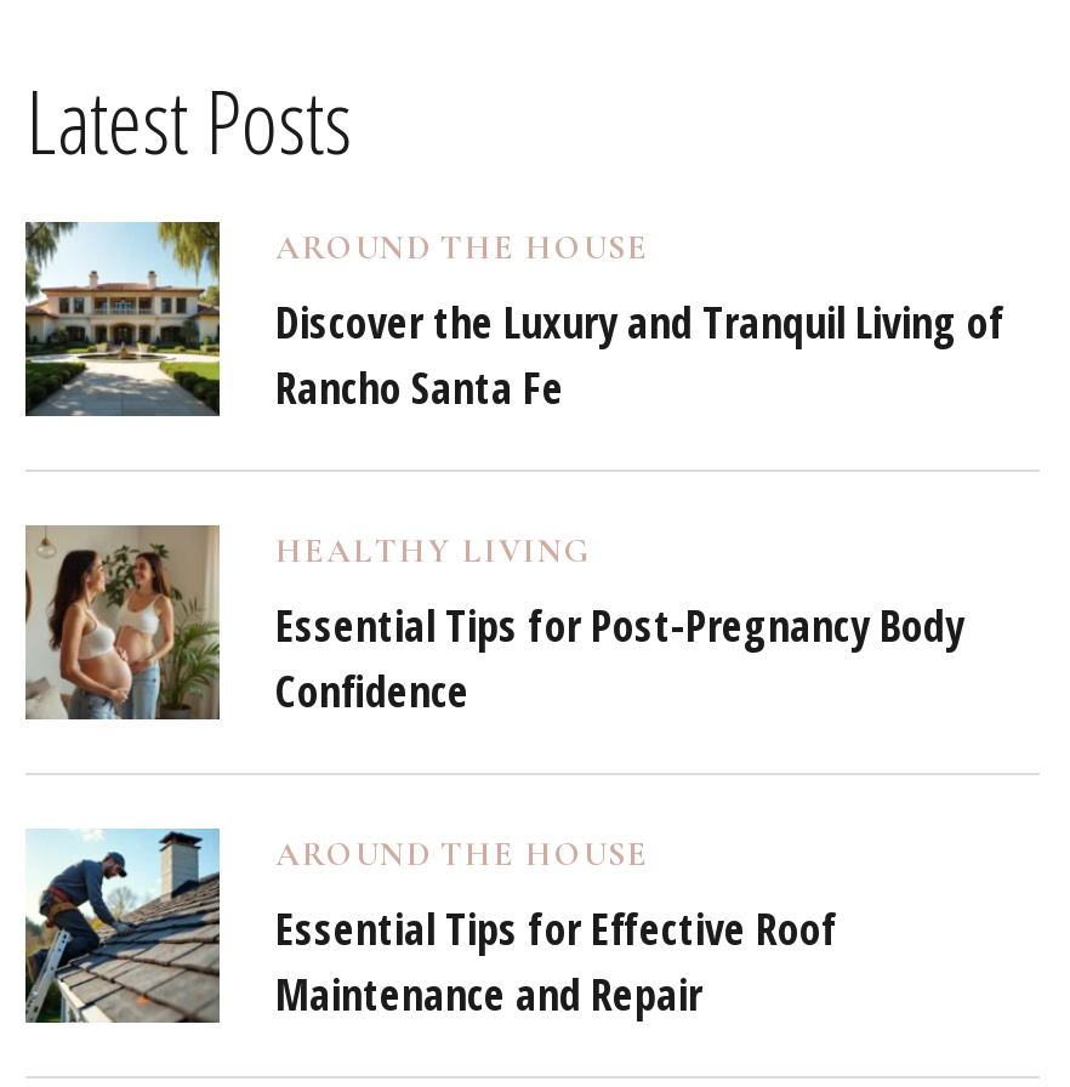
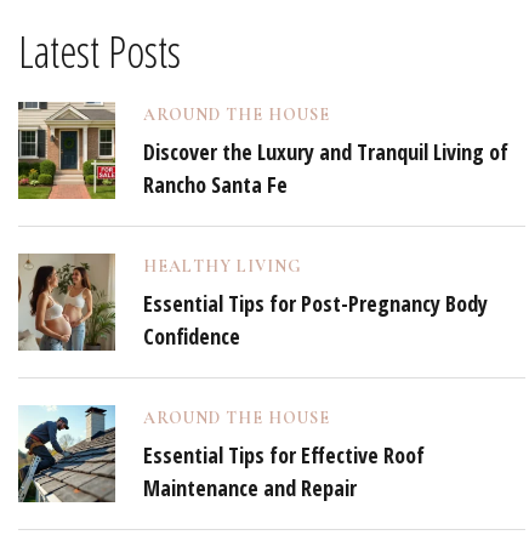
[23,220,222,419] [image] -> [17,101,116,200] [image]

